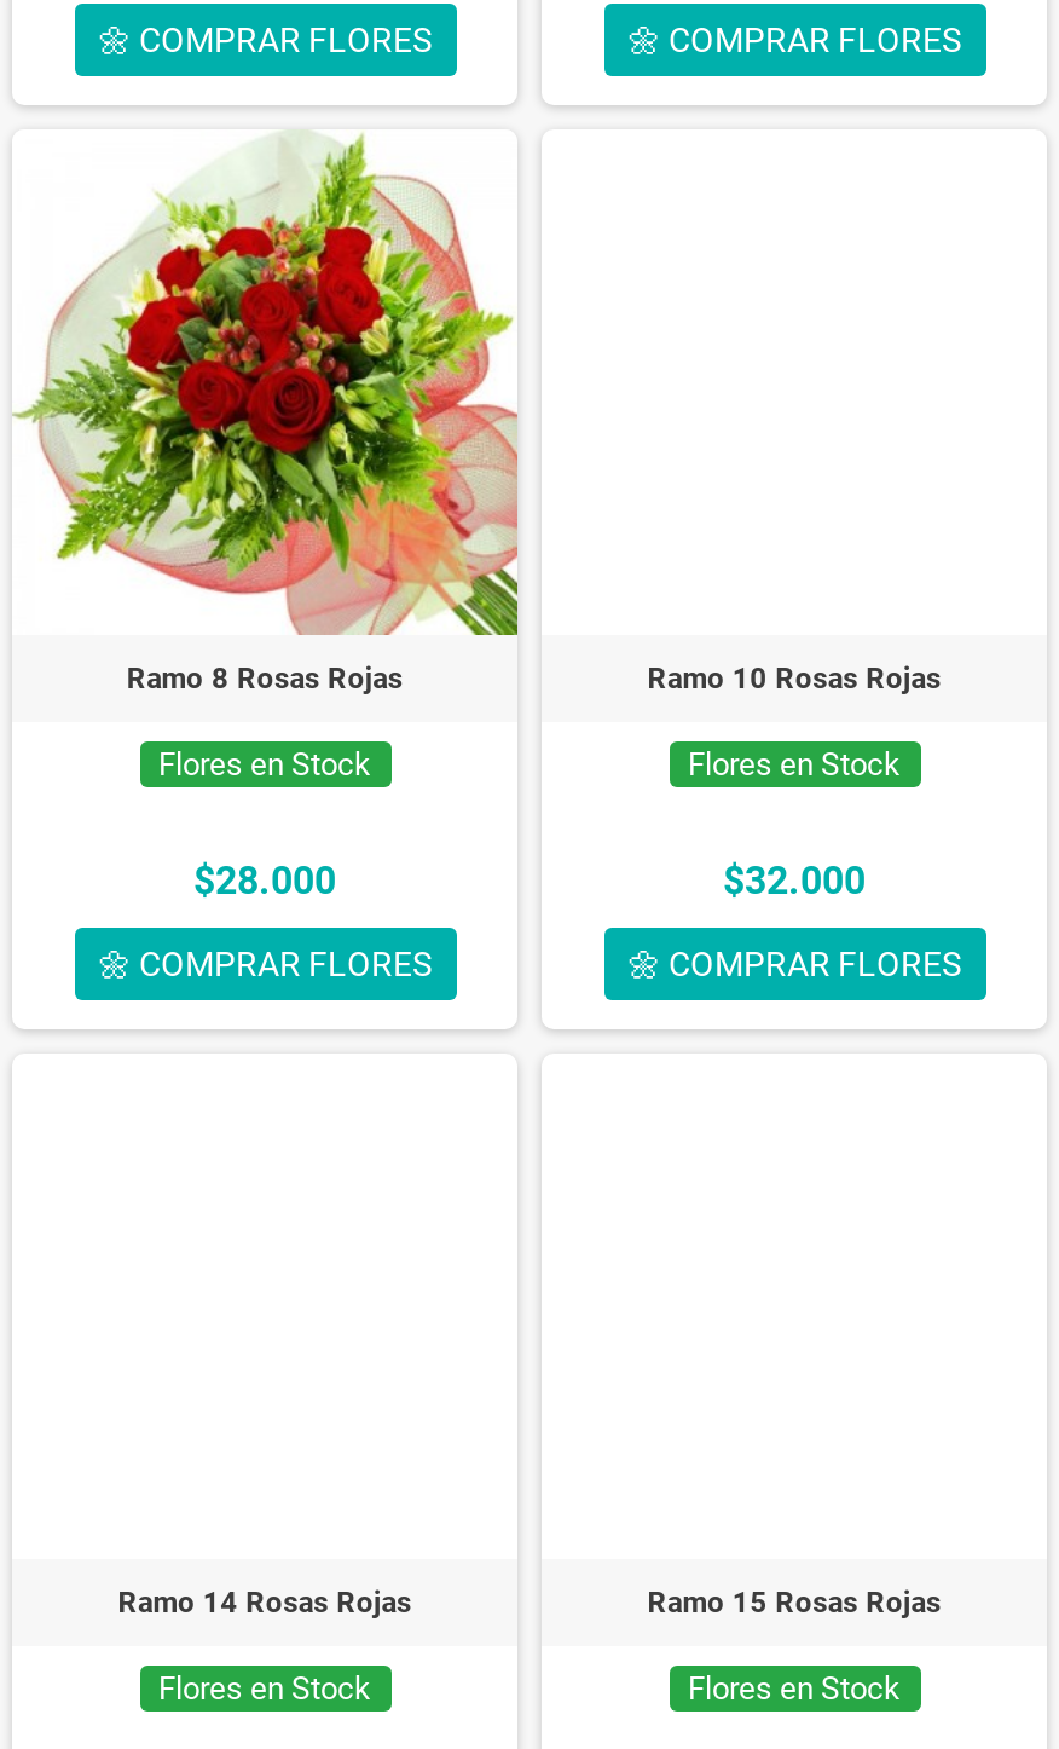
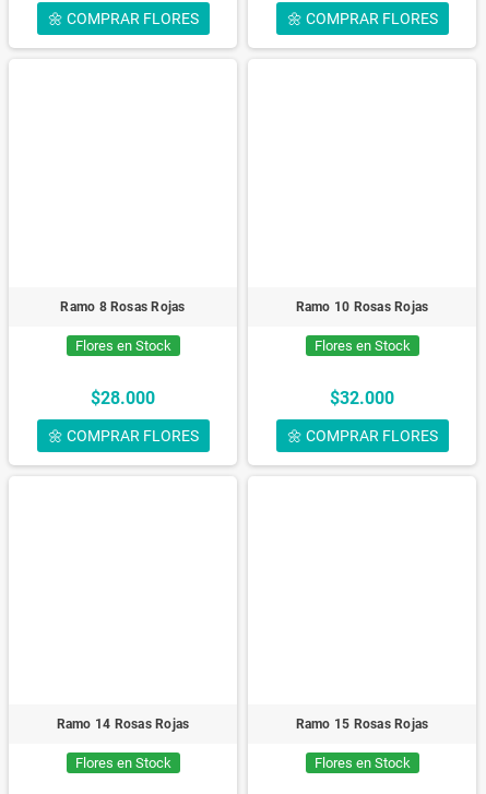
[15,132,520,637] [image] -> none

